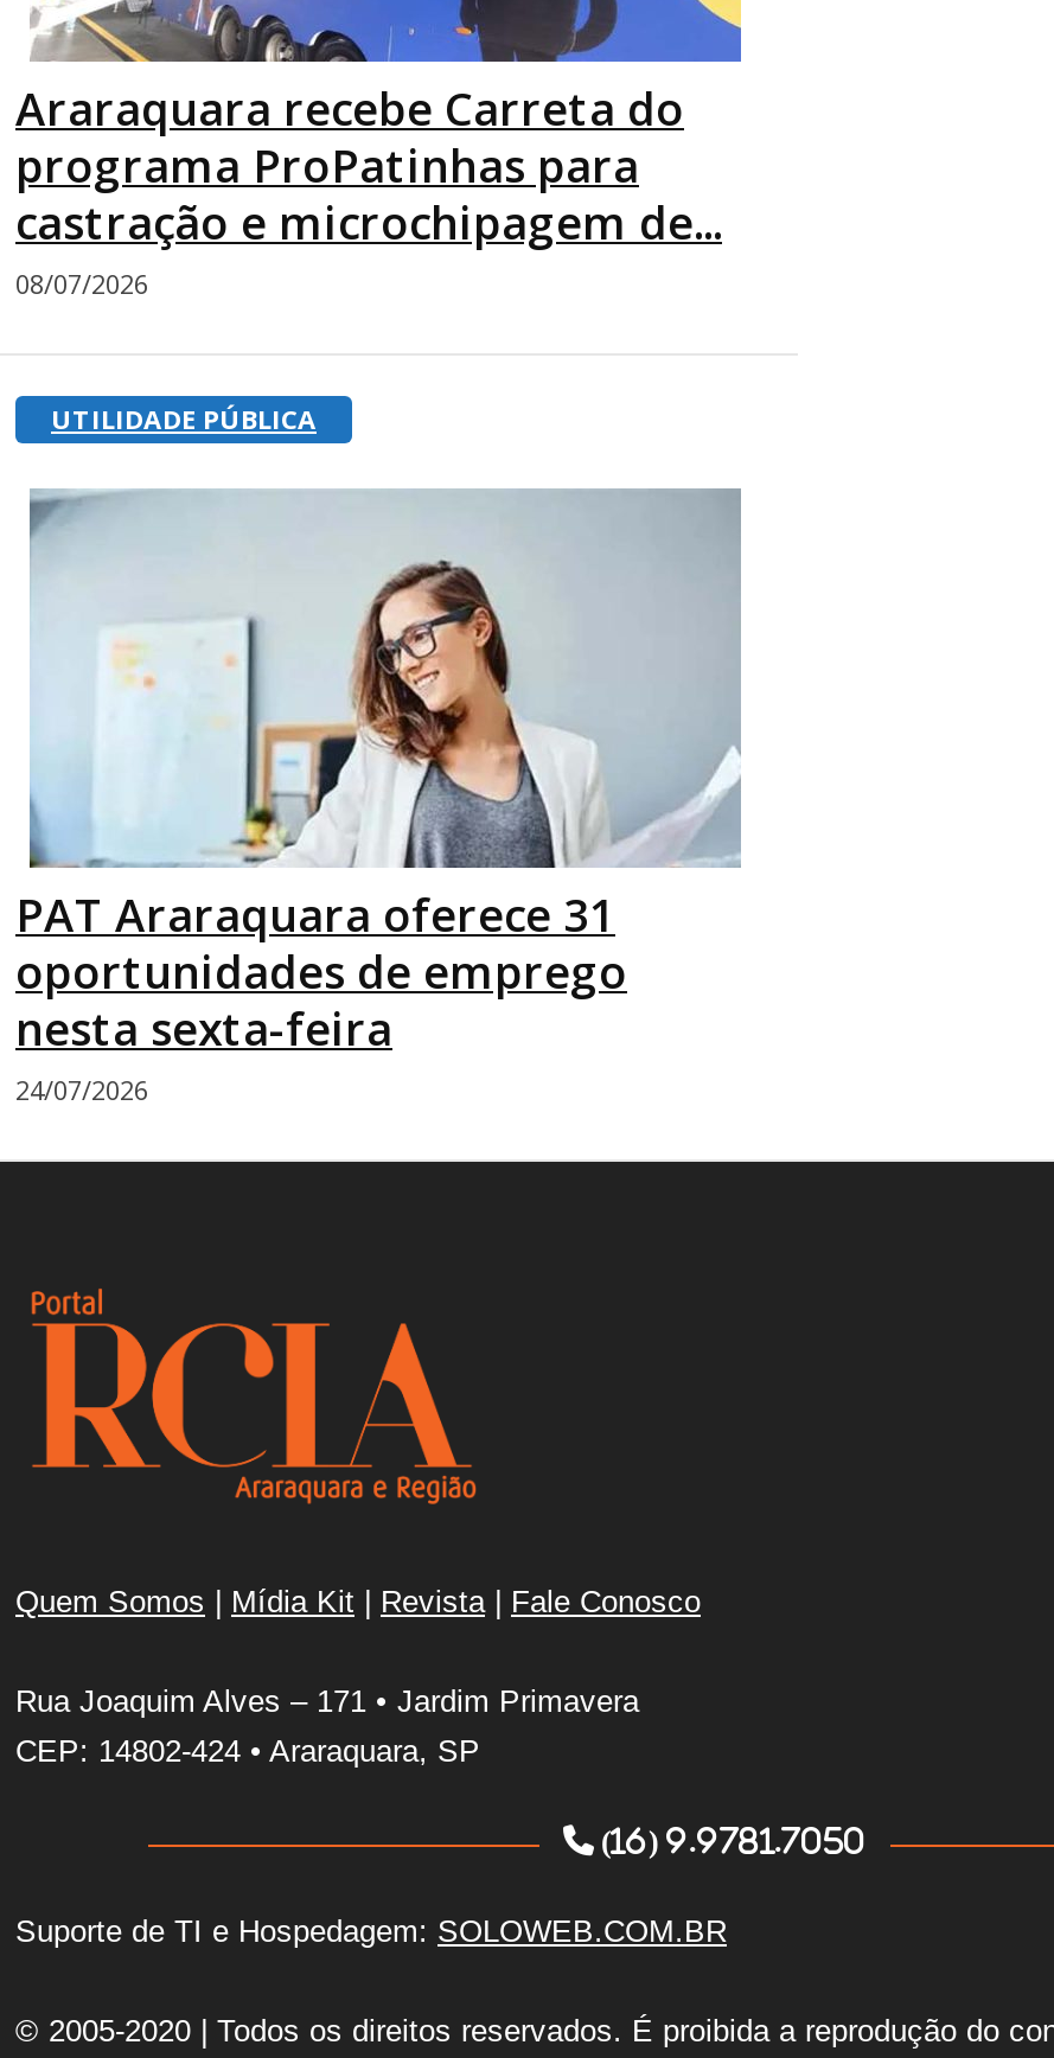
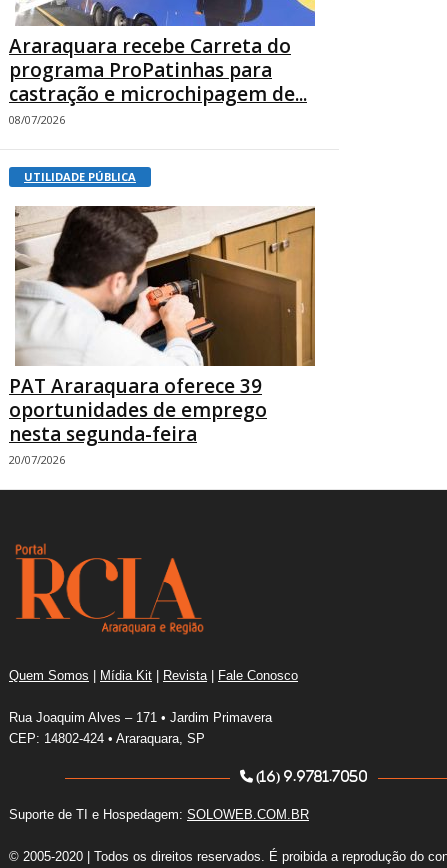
[15,488,743,946] [image] | PAT Araraquara oferece 31 -> [9,205,316,399] [image] | PAT Araraquara oferece 39
[15,999,392,1060] nesta sexta-feira -> [9,421,197,447] nesta segunda-feira
[15,1072,148,1108] 24/07/2026 -> [9,452,65,467] 20/07/2026

